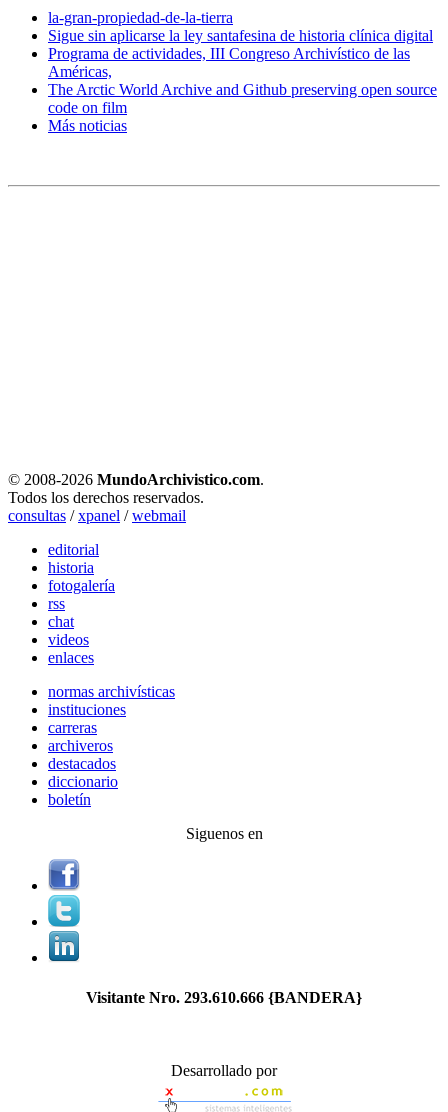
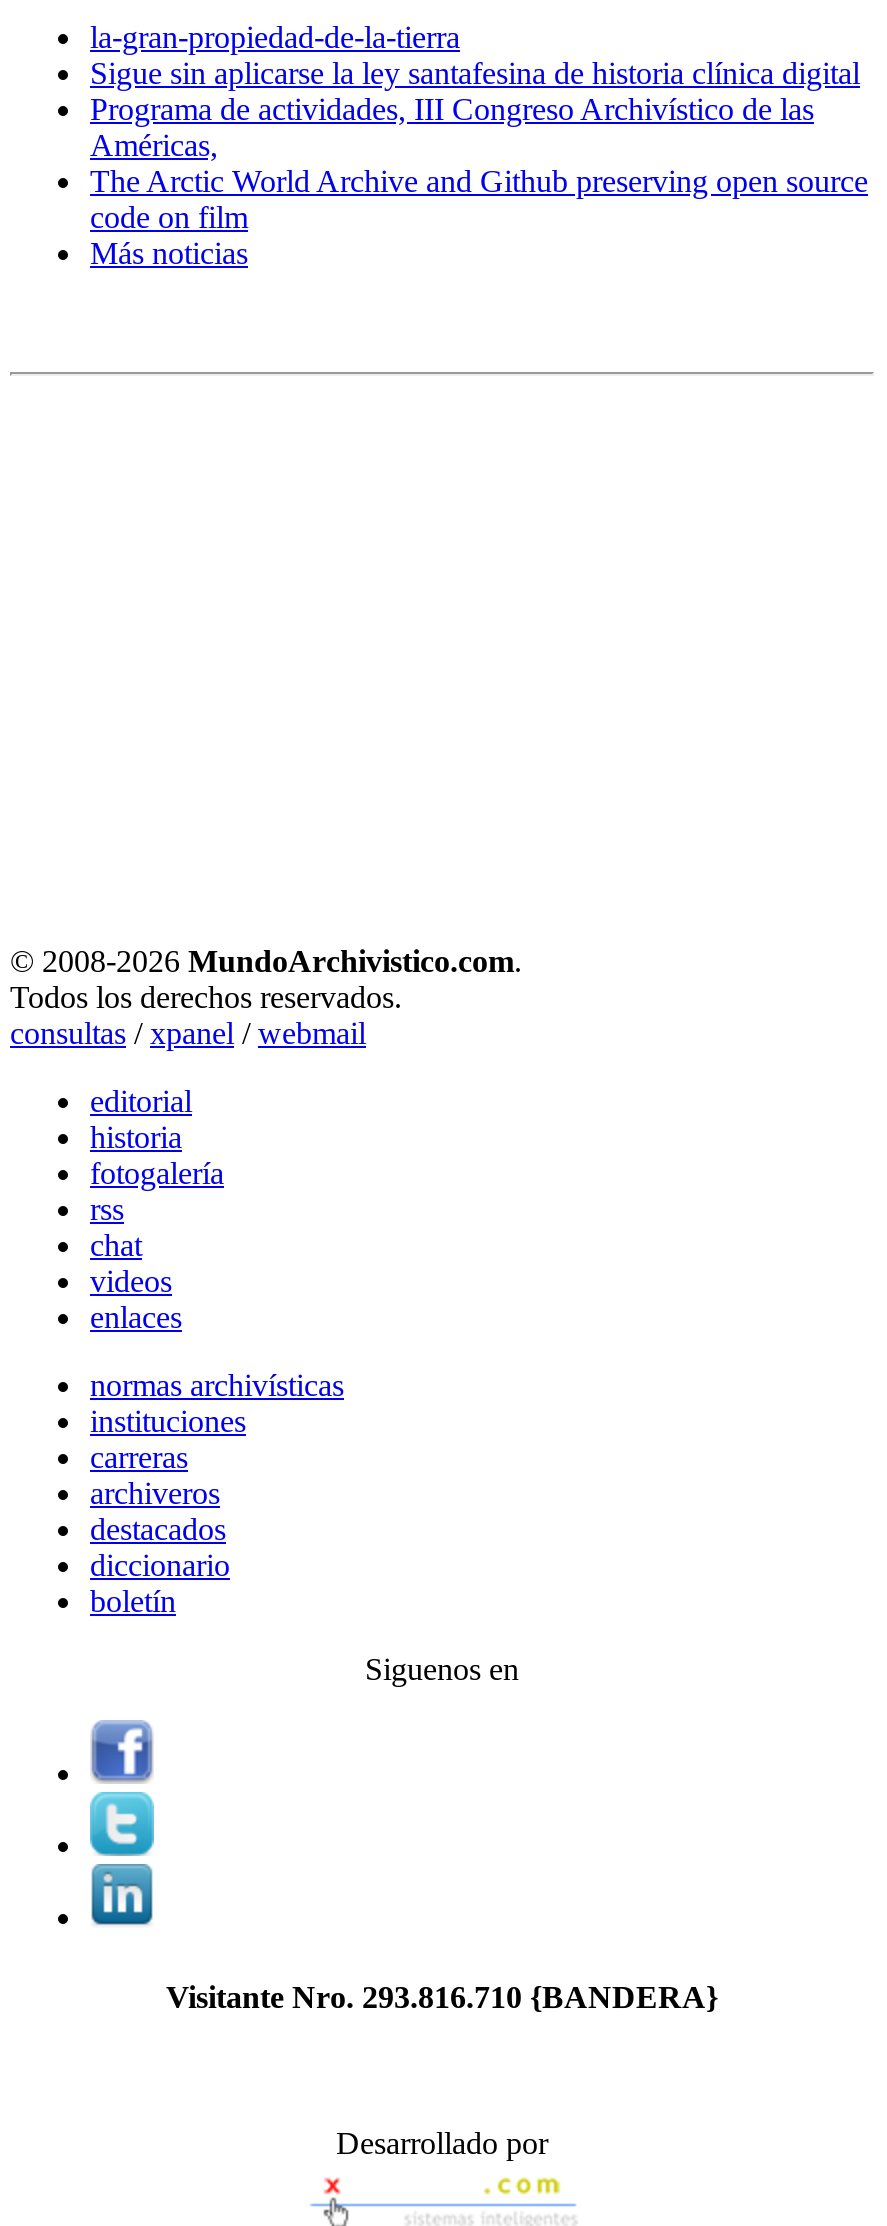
[86,989,362,1006] Visitante Nro. 293.610.666 {BANDERA} -> [166,1979,718,2013] Visitante Nro. 293.816.710 {BANDERA}

